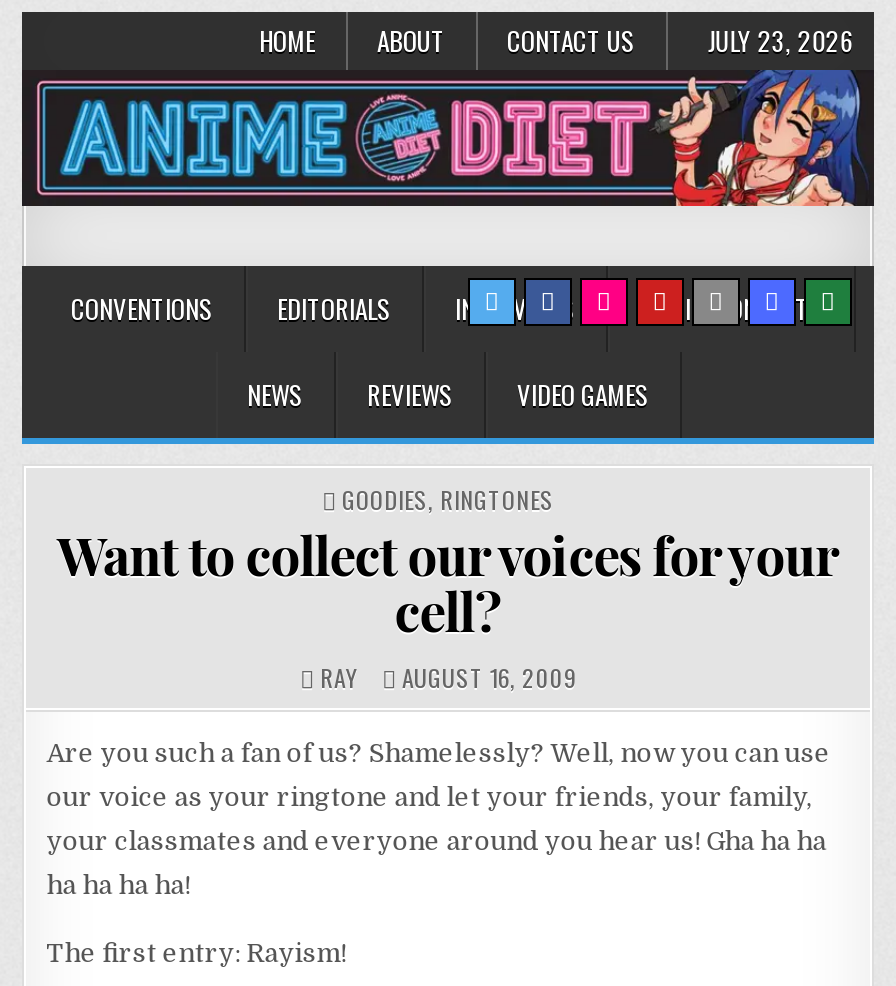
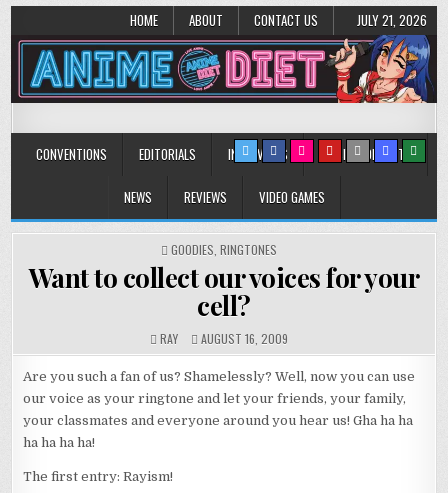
[259,20,854,60] HOME ABOUT CONTACT US JULY 23, 2026 -> [129,10,427,30] HOME ABOUT CONTACT US JULY 21, 2026

